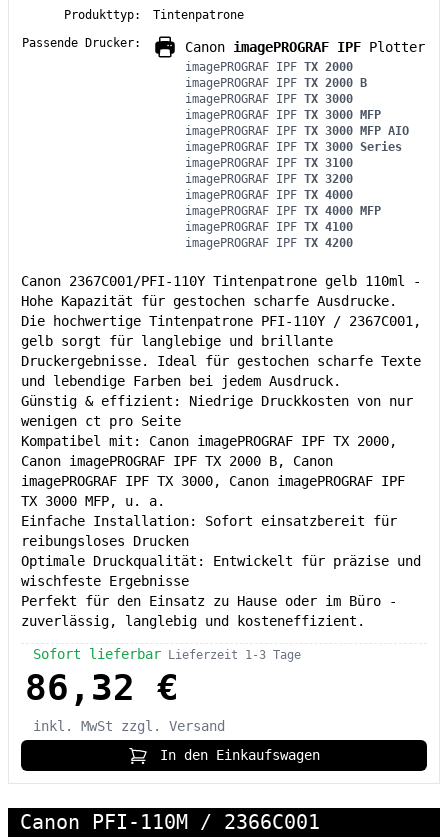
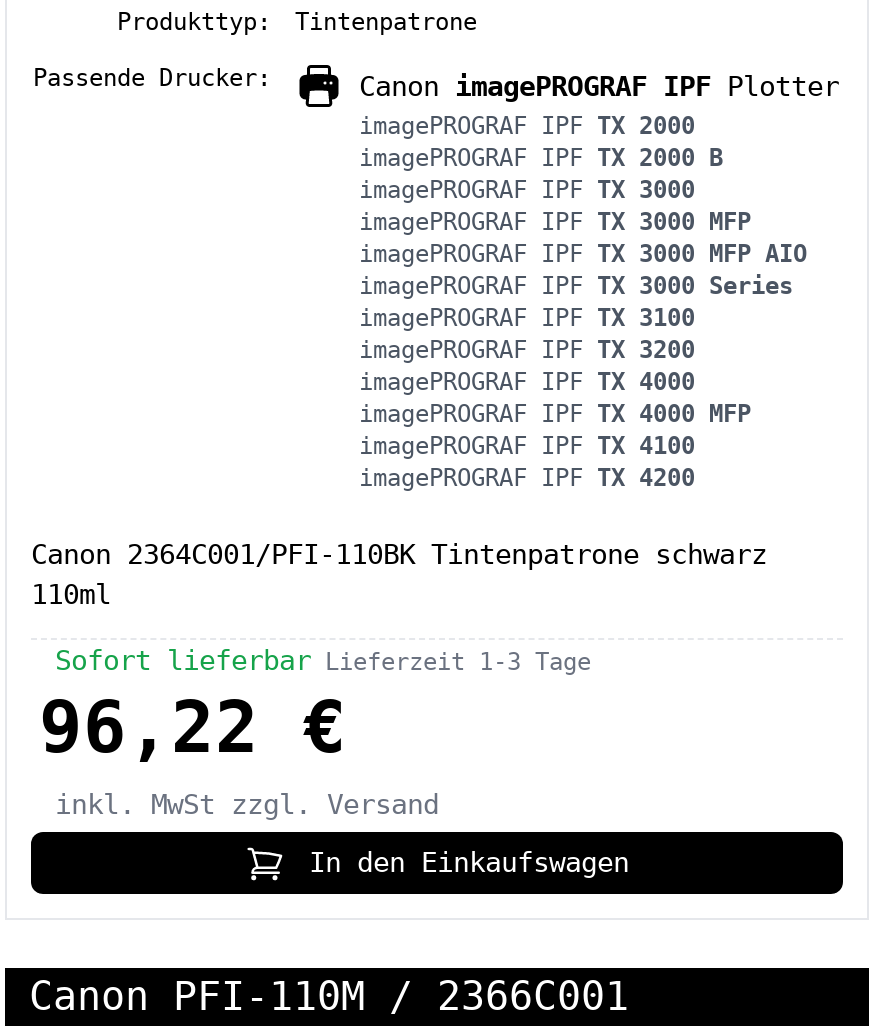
[21,273,421,629] Canon 2367C001/PFI-110Y Tintenpatrone gelb 110ml - | Hohe Kapazität für gestochen scharfe Ausdrucke. | Die hochwertige Tintenpatrone PFI-110Y / 2367C001, | gelb sorgt für langlebige und brillante | Druckergebnisse. Ideal für gestochen scharfe Texte | und lebendige Farben bei jedem Ausdruck. | Günstig & effizient: Niedrige Druckkosten von nur | wenigen ct pro Seite | Kompatibel mit: Canon imagePROGRAF IPF TX 2000, | Canon imagePROGRAF IPF TX 2000 B, Canon | imagePROGRAF IPF TX 3000, Canon imagePROGRAF IPF | TX 3000 MFP, u. a. | Einfache Installation: Sofort einsatzbereit für | reibungsloses Drucken | Optimale Druckqualität: Entwickelt für präzise und | wischfeste Ergebnisse | Perfekt für den Einsatz zu Hause oder im Büro - | zuverlässig, langlebig und kosteneffizient. -> [31,539,767,611] Canon 2364C001/PFI-110BK Tintenpatrone schwarz | 110ml
[25,667,179,708] 86,32 € -> [39,687,347,769] 96,22 €

